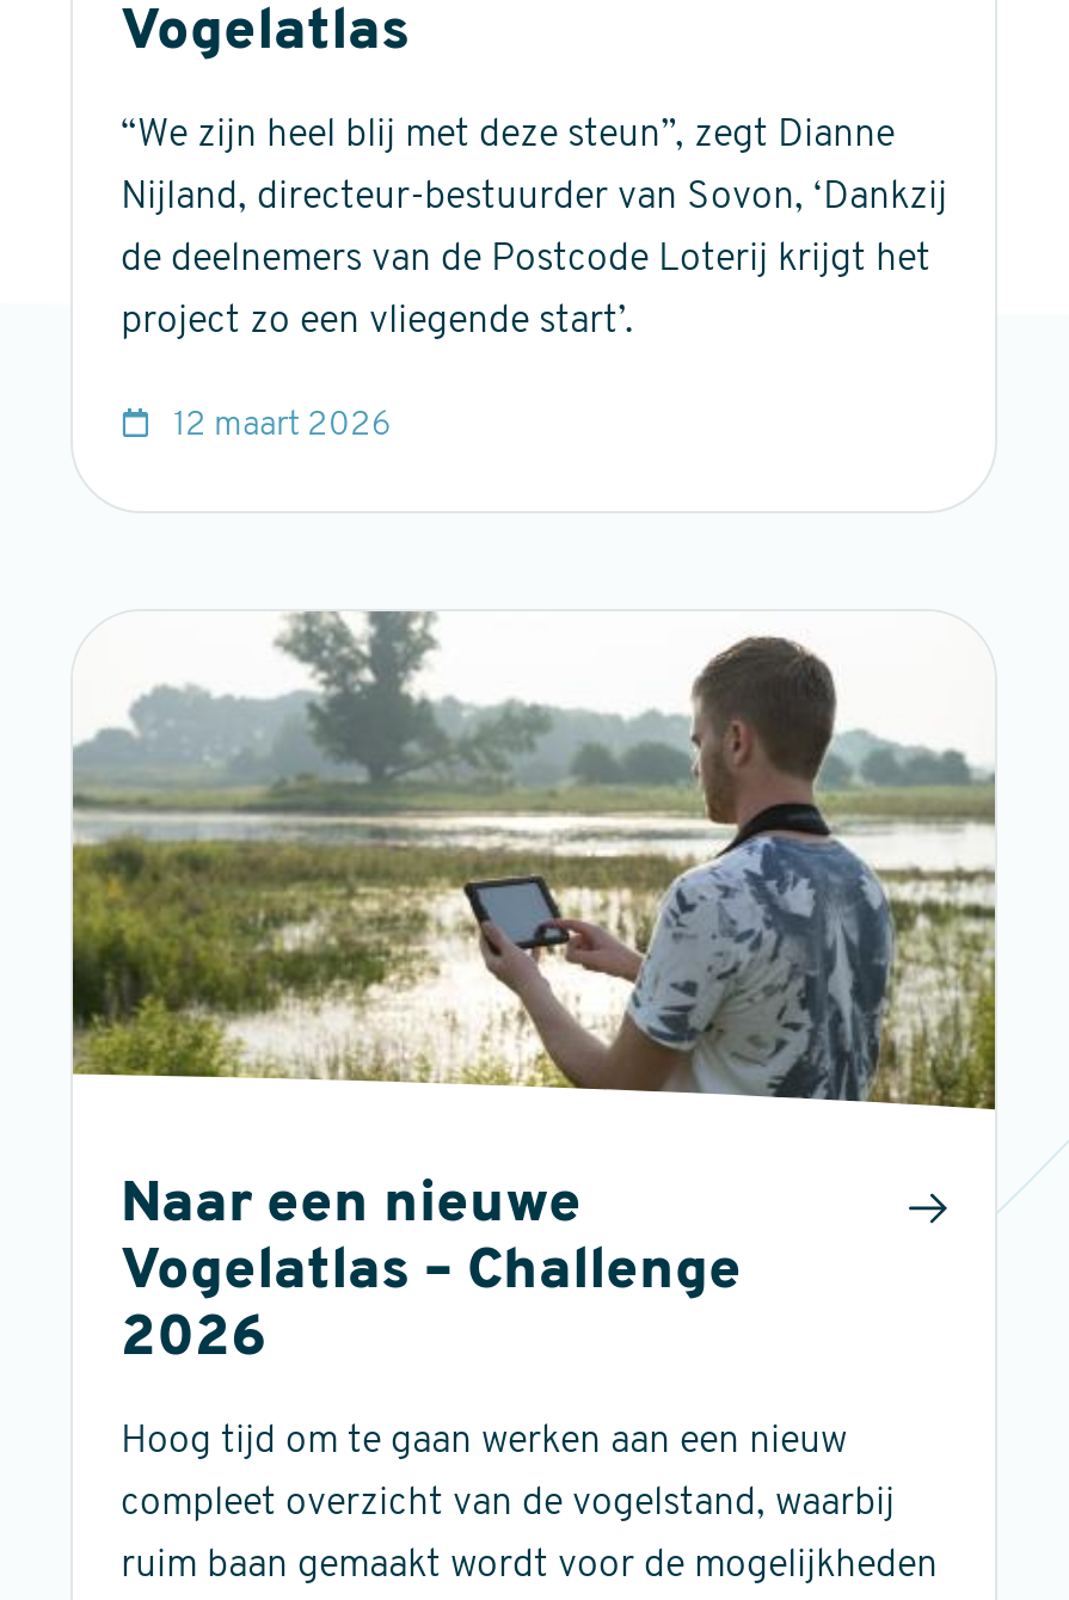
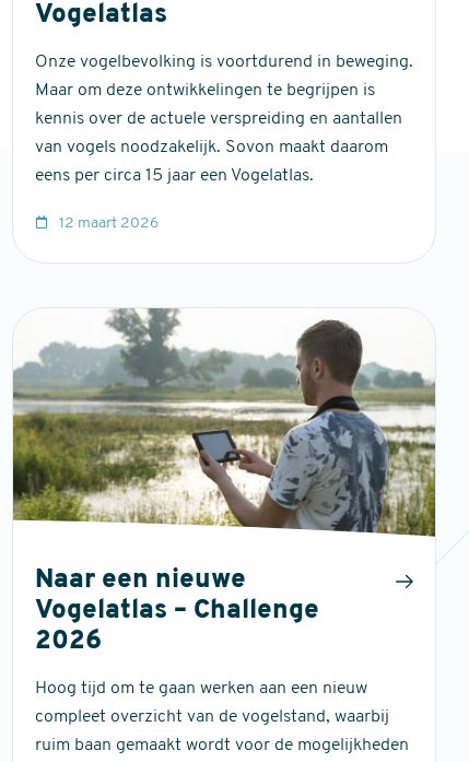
[121,117,947,341] “We zijn heel blij met deze steun”, zegt Dianne | Nijland, directeur-bestuurder van Sovon, ‘Dankzij | de deelnemers van de Postcode Loterij krijgt het | project zo een vliegende start’. -> [35,53,413,185] Onze vogelbevolking is voortdurend in beweging. | Maar om deze ontwikkelingen te begrijpen is | kennis over de actuele verspreiding en aantallen | van vogels noodzakelijk. Sovon maakt daarom | eens per circa 15 jaar een Vogelatlas.

